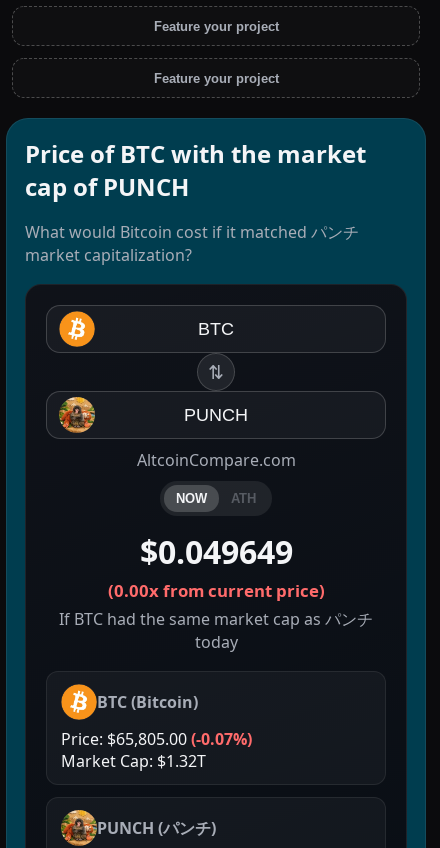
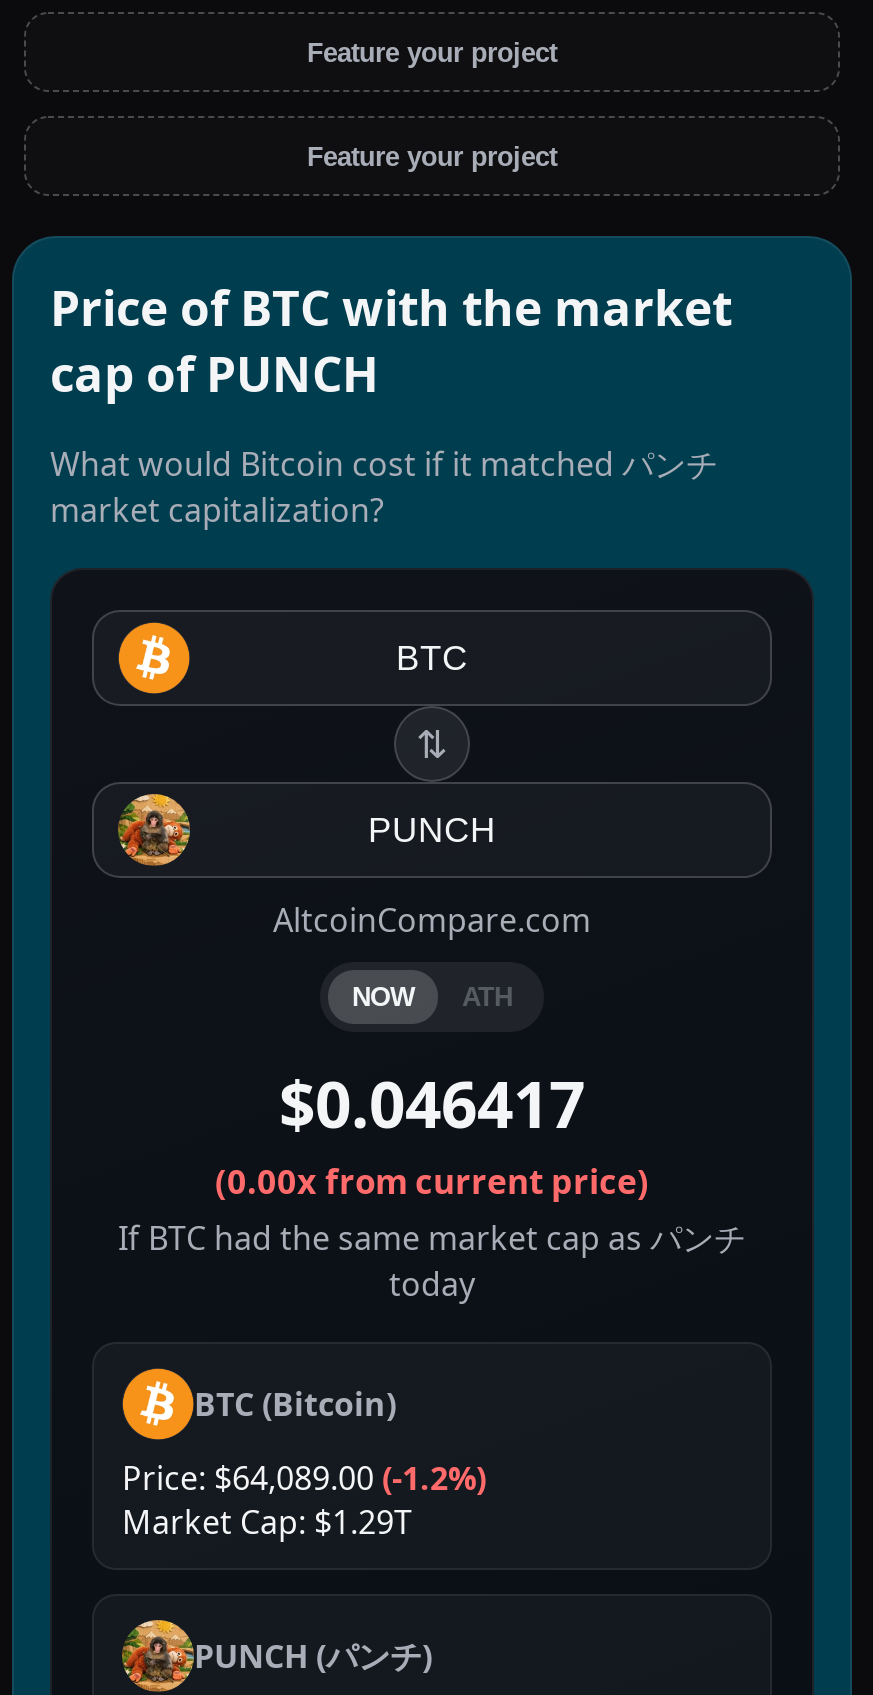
[139,530,292,573] $0.049649 -> [279,1060,585,1146] $0.046417
[61,728,252,750] Price: $65,805.00 (-0.07%) -> [122,1456,486,1500] Price: $64,089.00 (-1.2%)
[61,750,206,772] Market Cap: $1.32T -> [122,1500,412,1544] Market Cap: $1.29T

